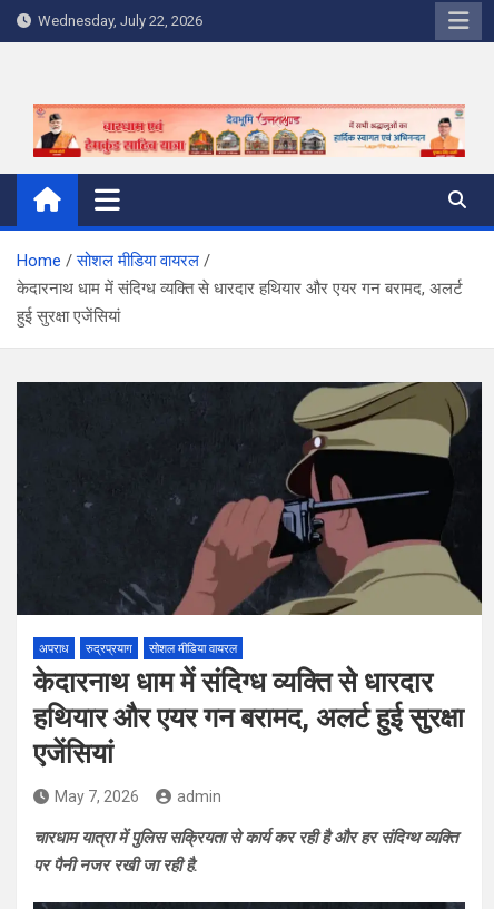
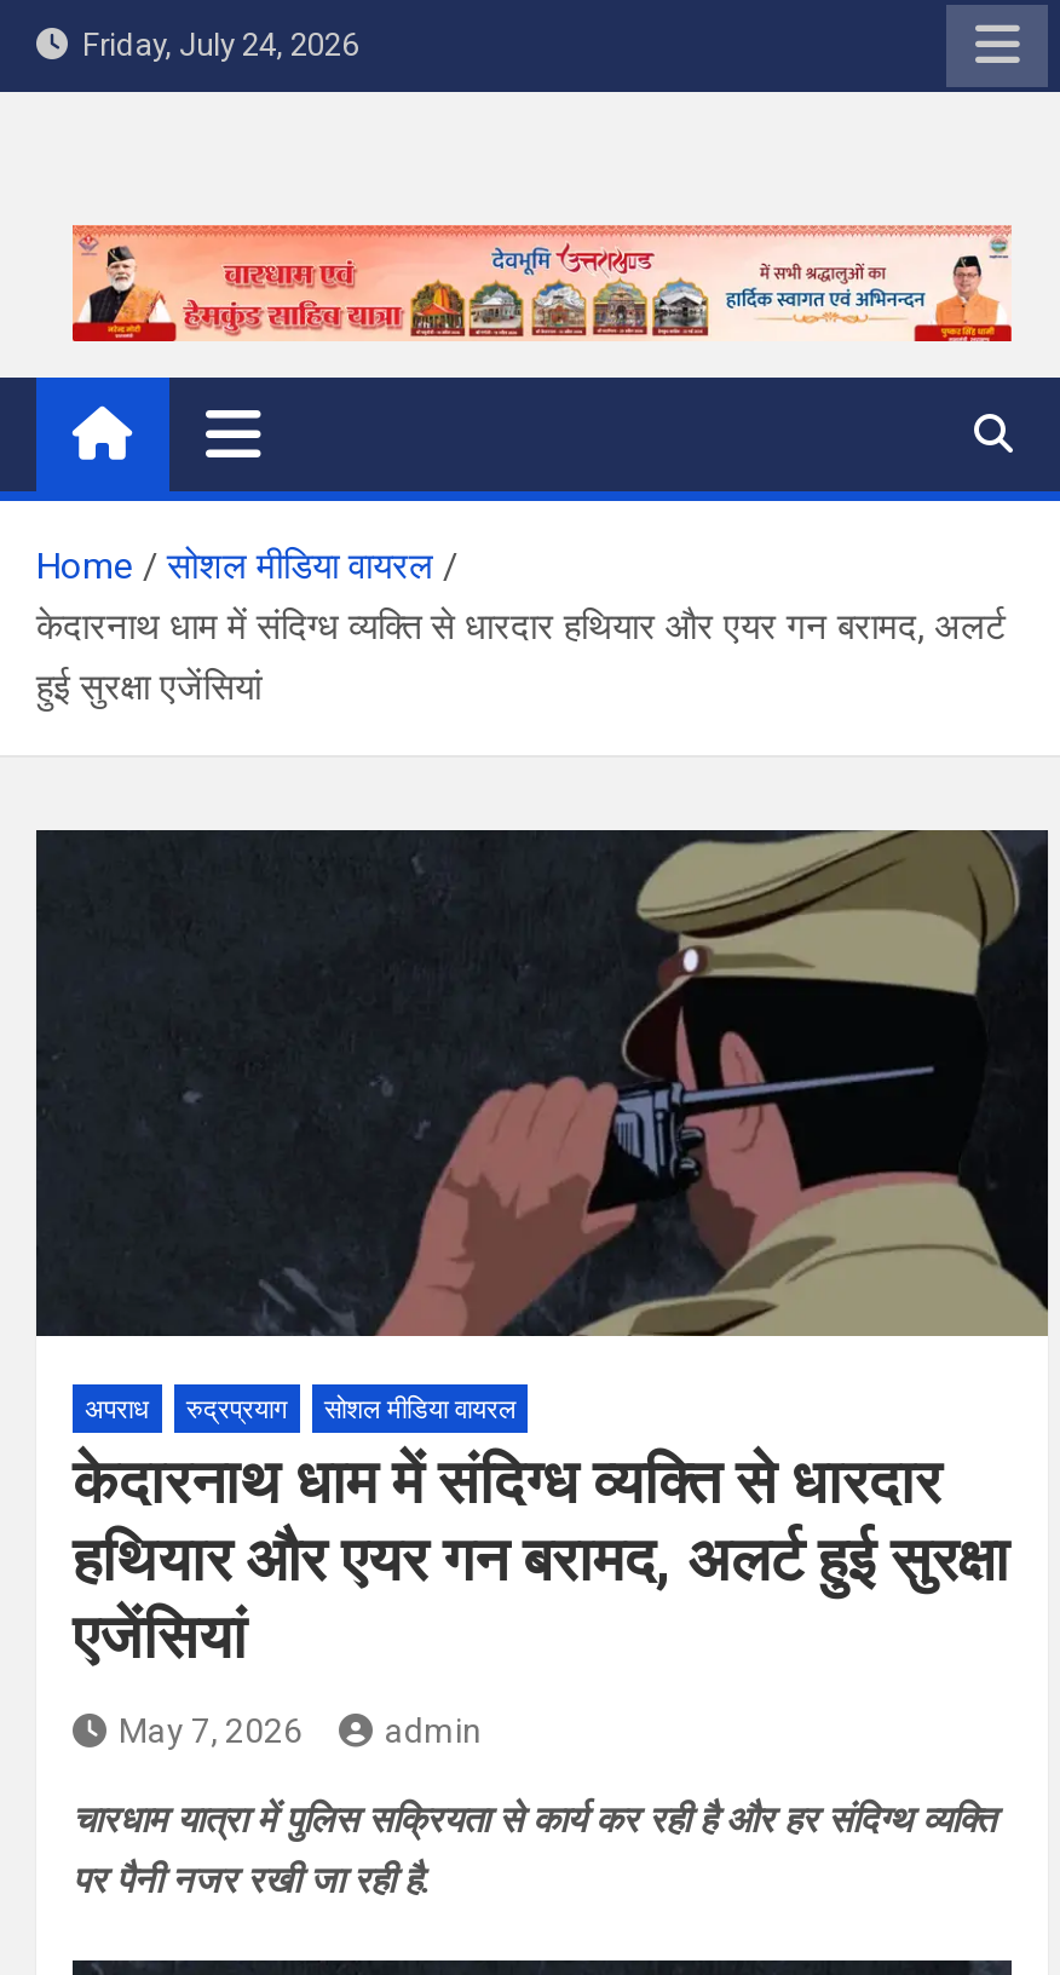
[31,12,202,29] Wednesday, July 22, 2026 -> [68,27,358,63] Friday, July 24, 2026

